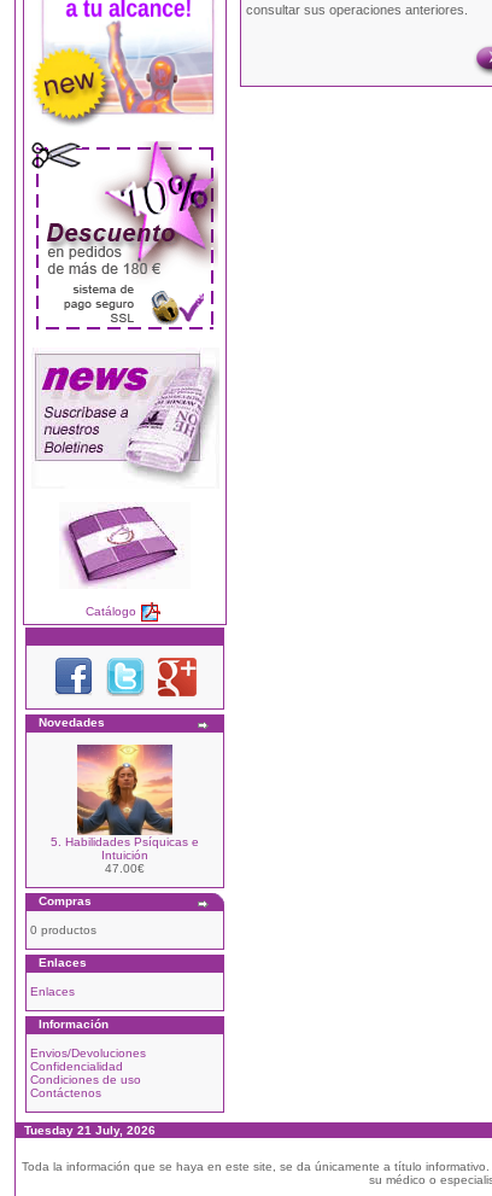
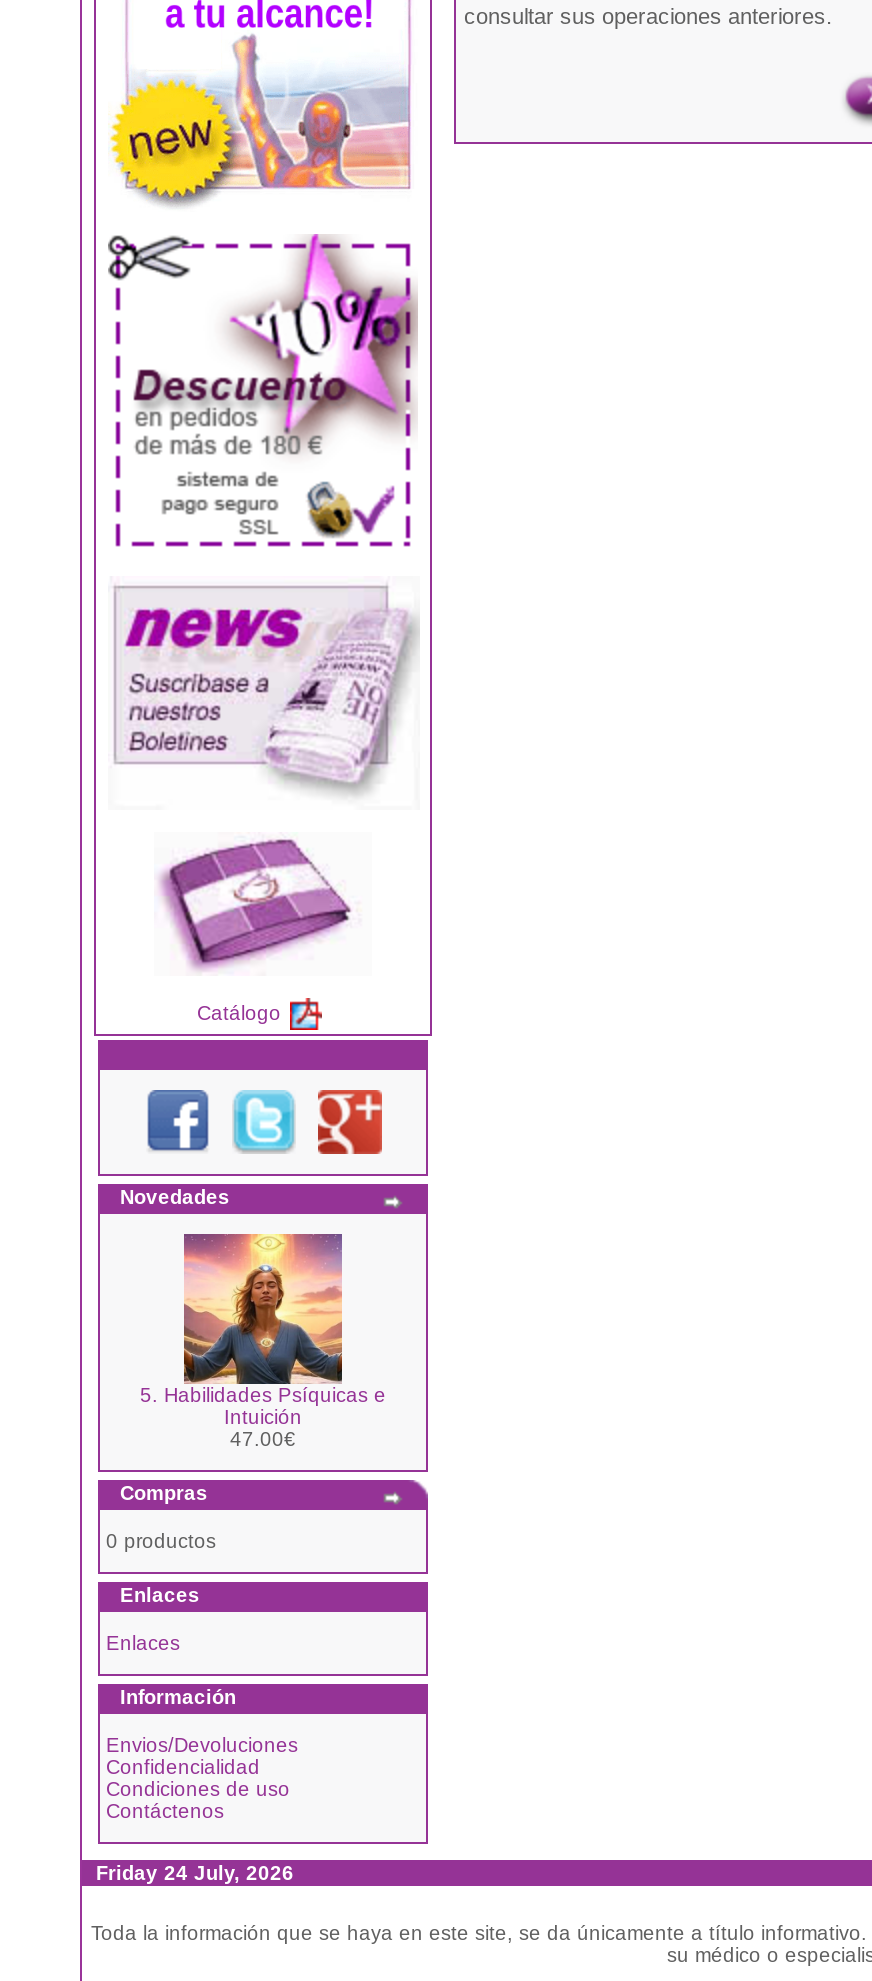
[17,1124,163,1137] Tuesday 21 July, 2026 -> [84,1862,306,1884] Friday 24 July, 2026

